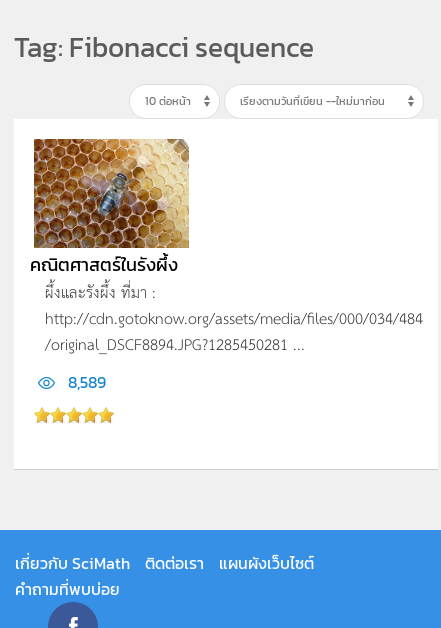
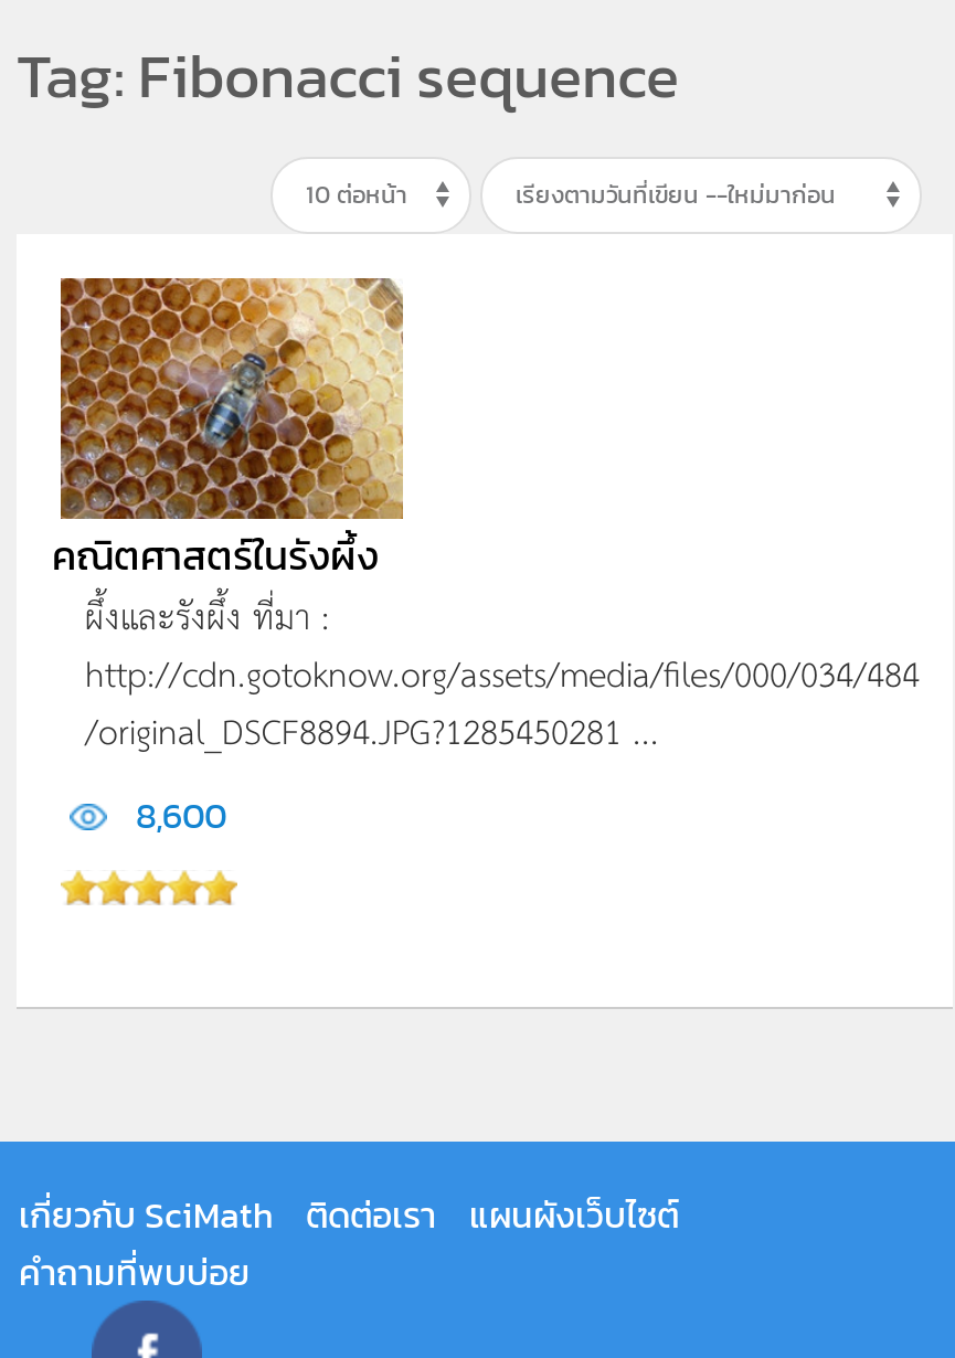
[68,370,106,394] 8,589 -> [136,789,226,842] 8,600

